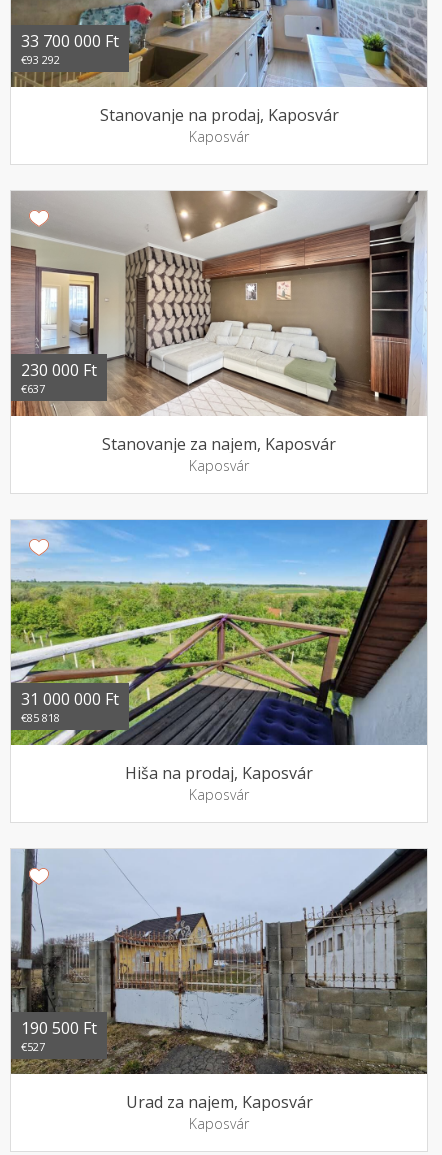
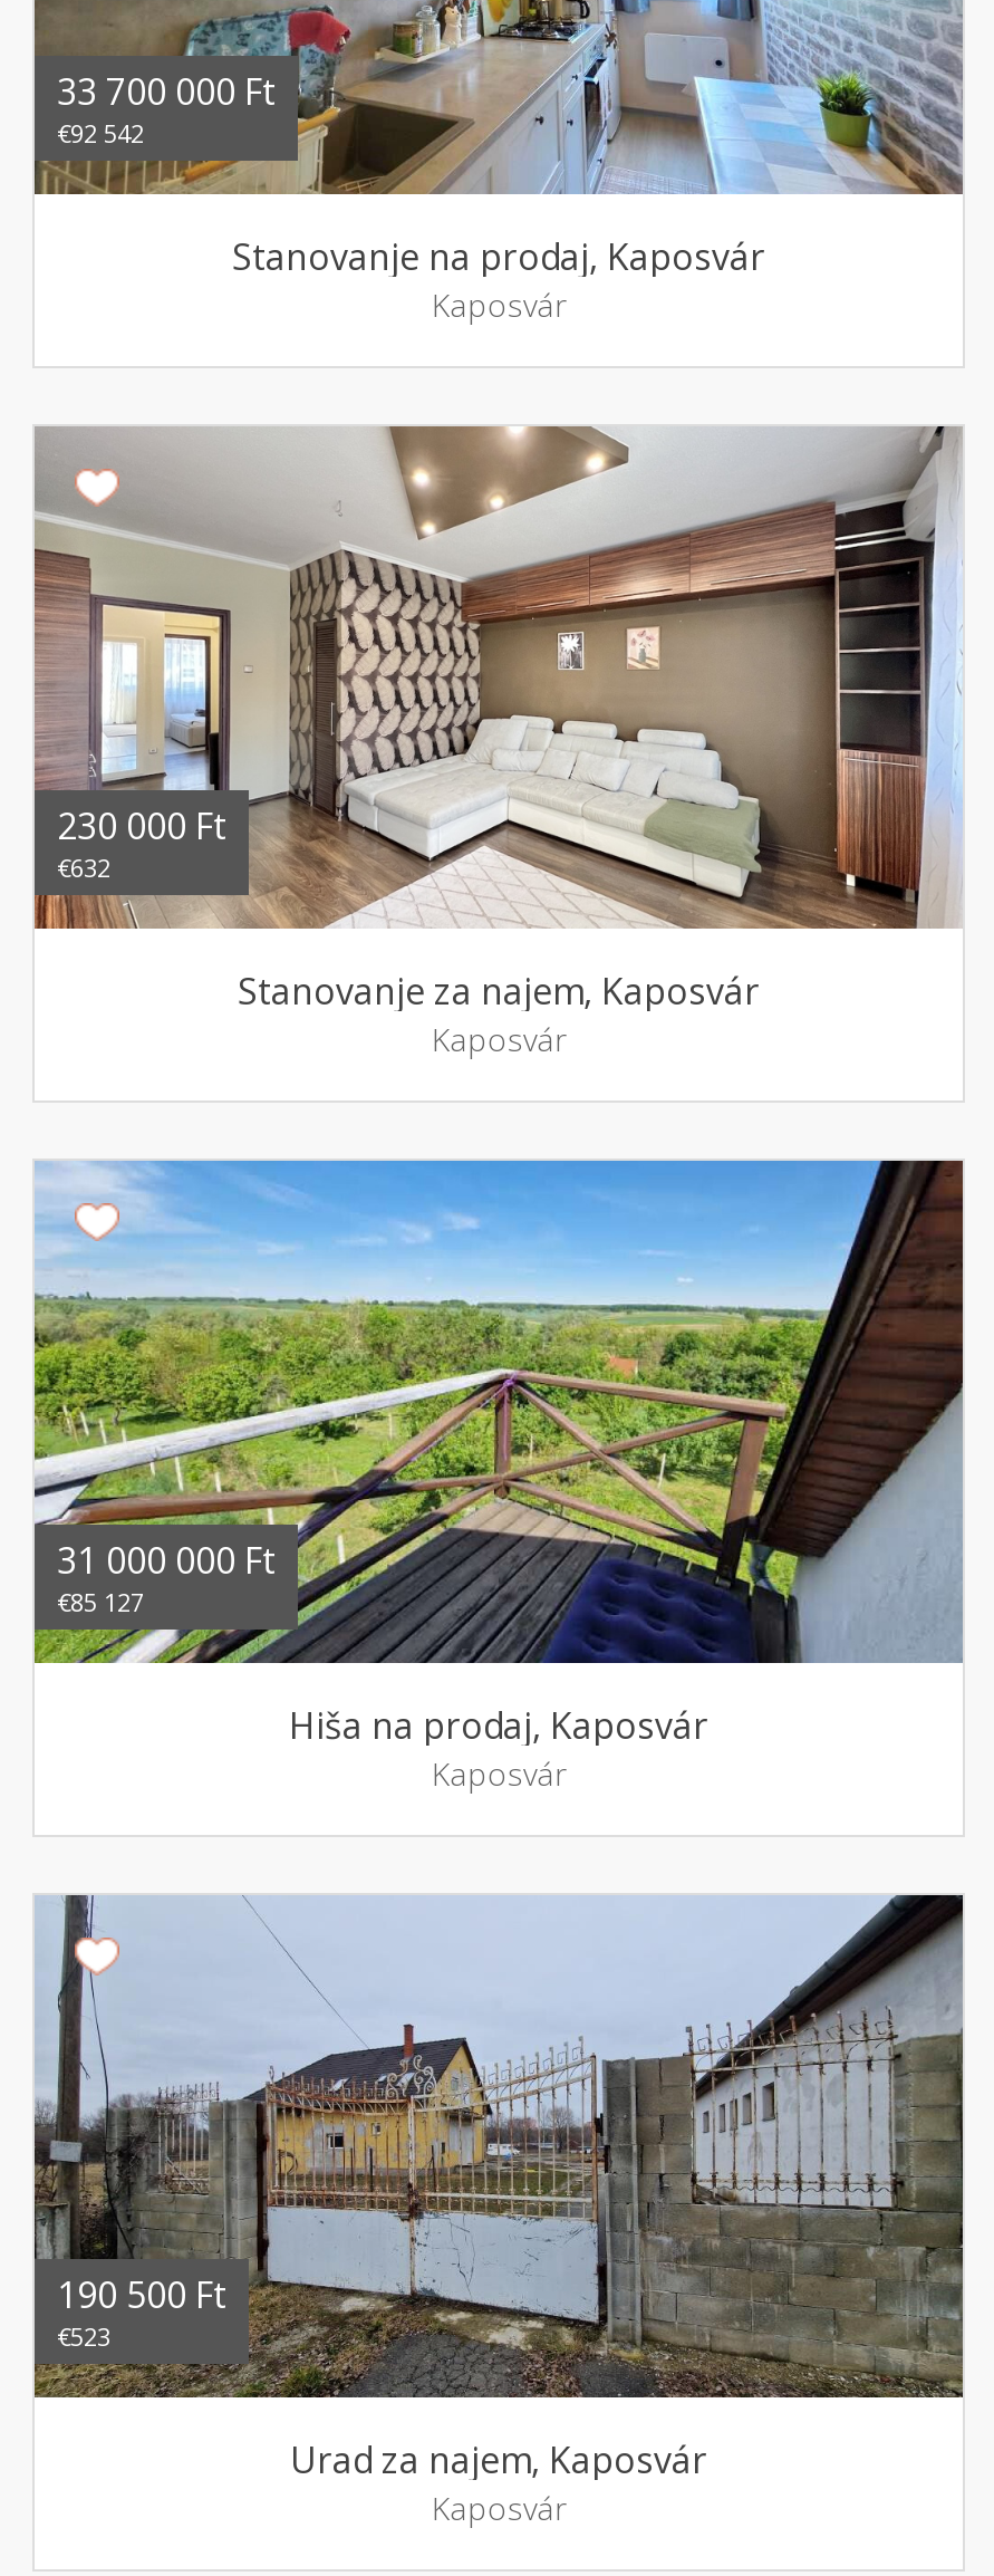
[21,52,60,67] €93 292 -> [57,116,144,150] €92 542
[21,381,45,396] €637 -> [57,850,110,884] €632
[21,710,60,725] €85 818 -> [57,1585,144,1618] €85 127
[21,1039,45,1054] €527 -> [57,2319,110,2353] €523

